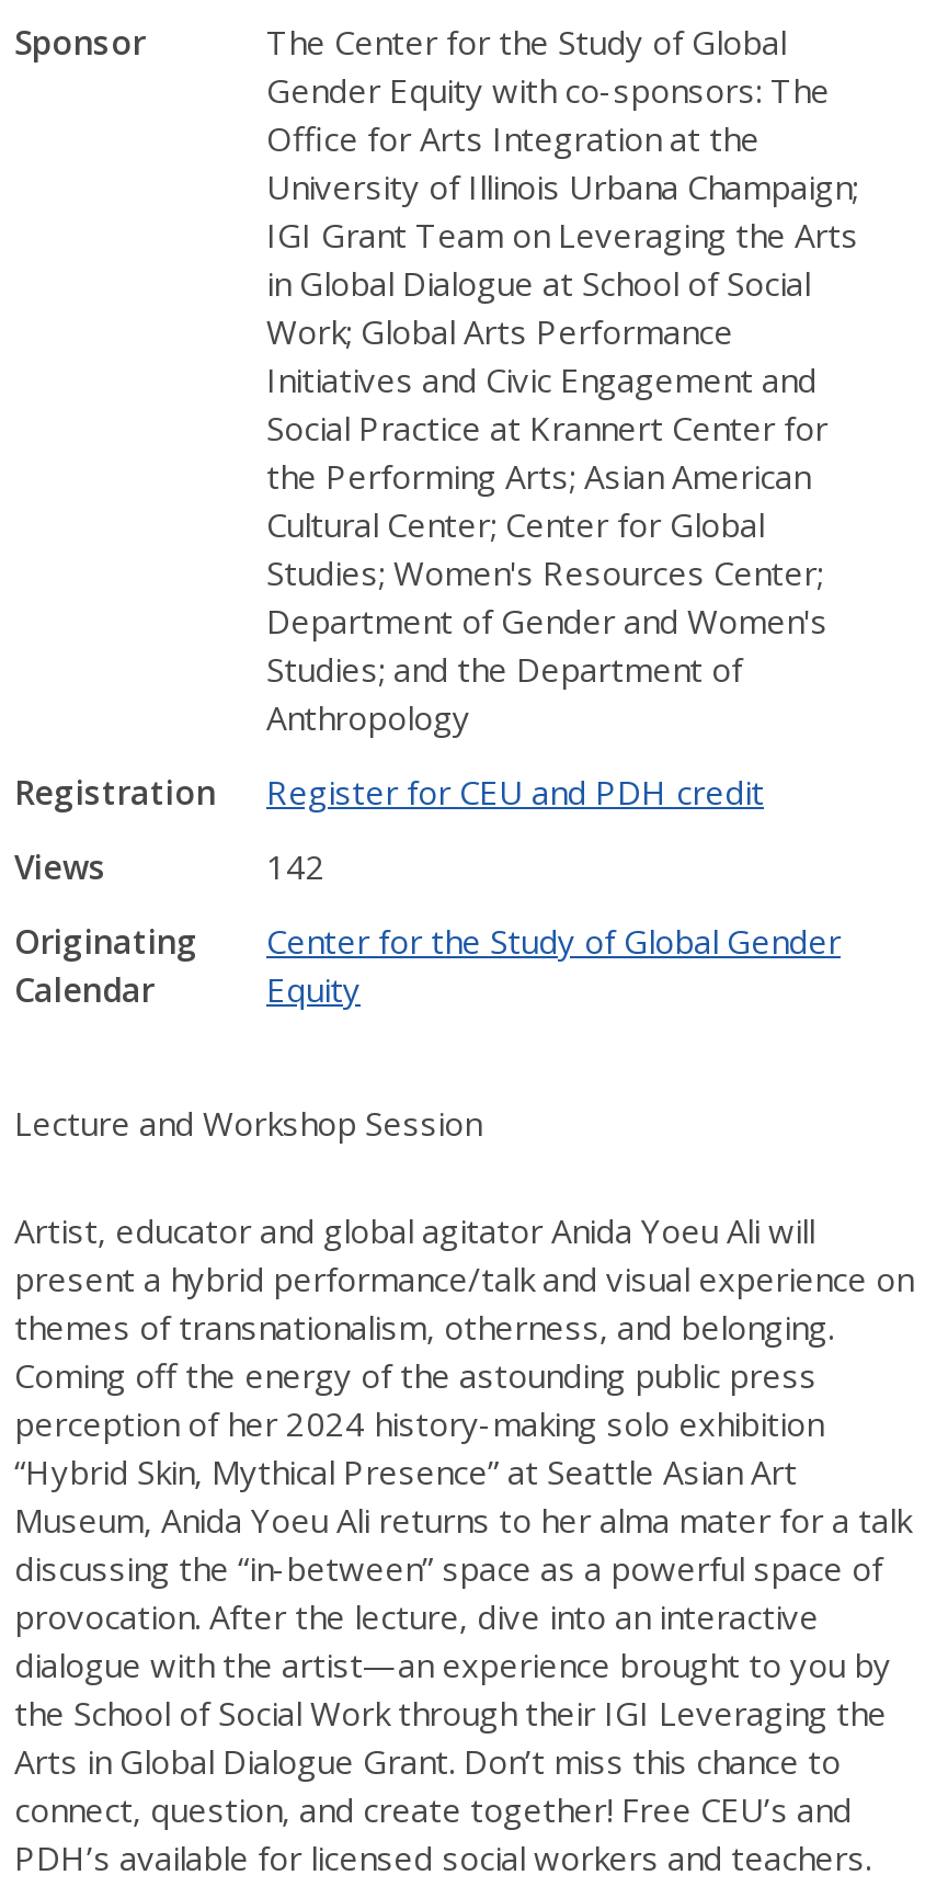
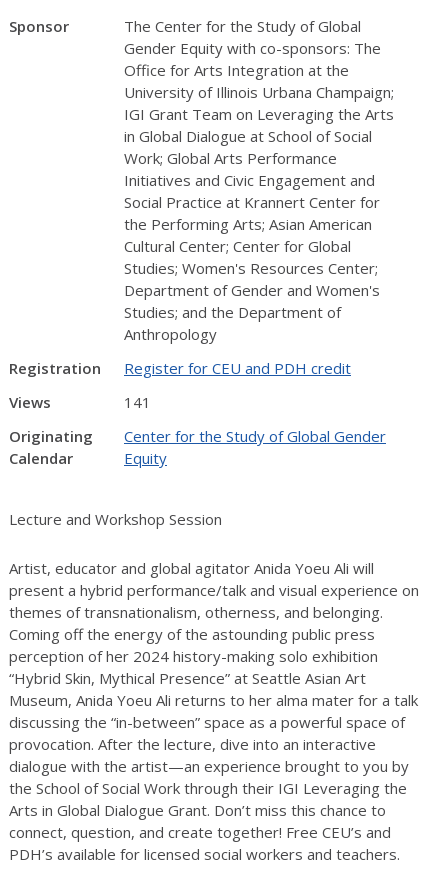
[266,844,325,888] 142 -> [124,392,151,412] 141

